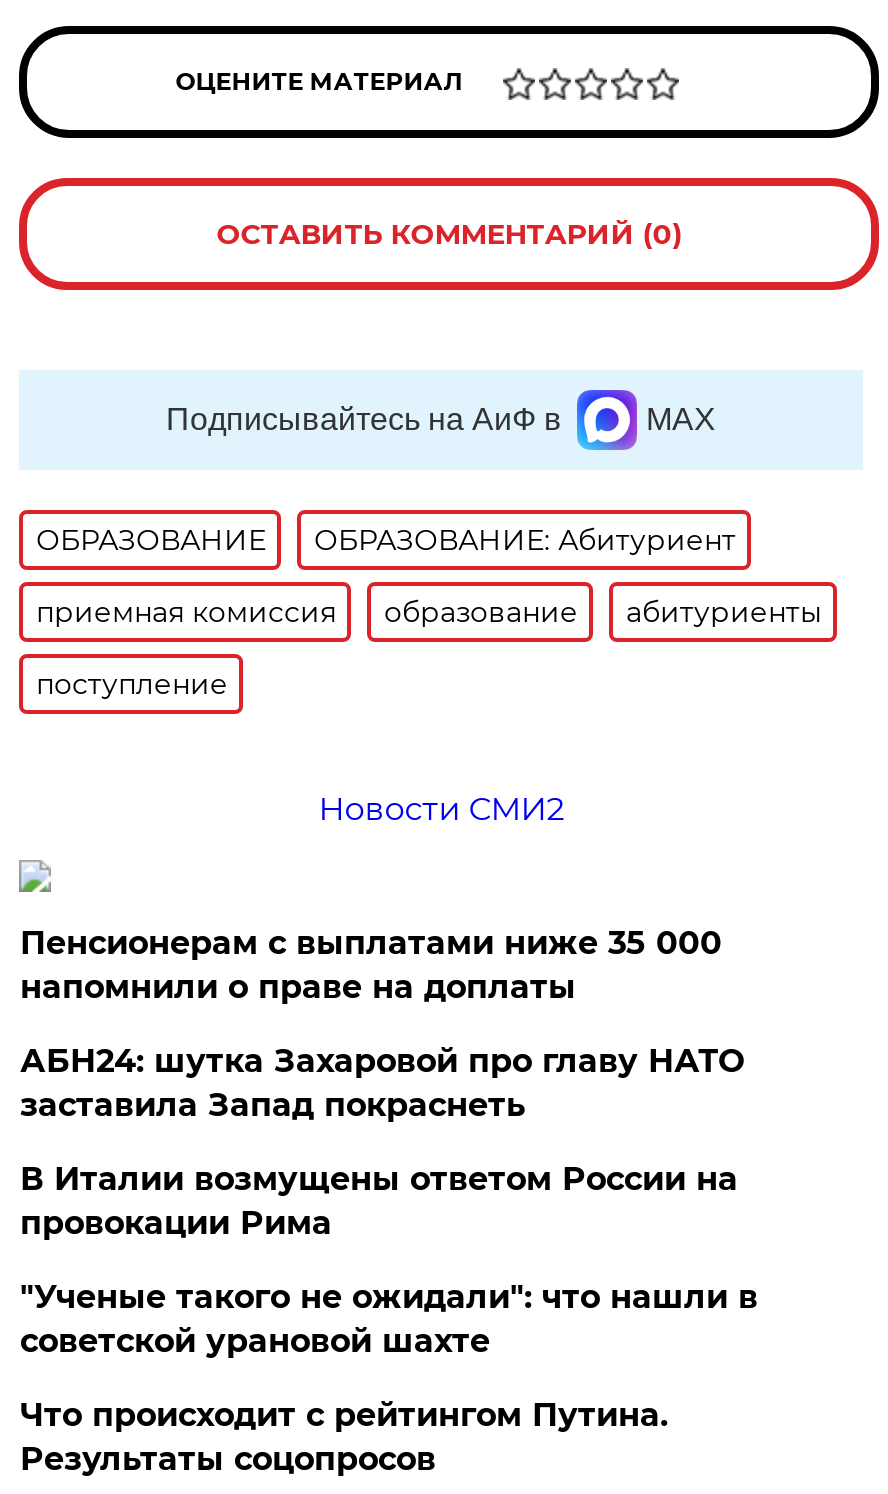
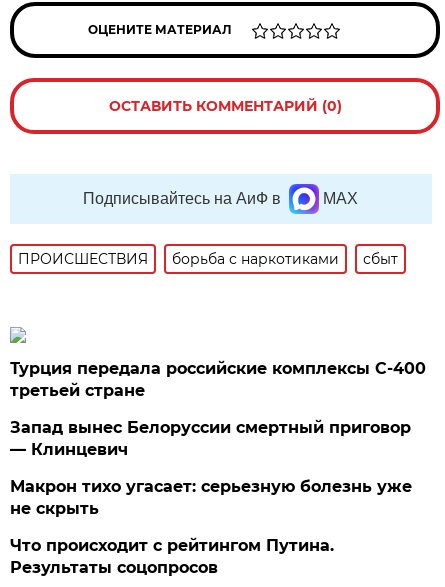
[36,522,822,828] ОБРАЗОВАНИЕ | ОБРАЗОВАНИЕ: Абитуриент | приемная комиссия | образование | абитуриенты | поступление | Новости СМИ2 -> [18,250,398,268] ПРОИСШЕСТВИЯ | борьба с наркотиками | сбыт
[20,924,758,1360] Пенсионерам с выплатами ниже 35 000 | напомнили о праве на доплаты | АБН24: шутка Захаровой про главу НАТО | заставила Запад покраснеть | В Италии возмущены ответом России на | провокации Рима | "Ученые такого не ожидали": что нашли в | советской урановой шахте -> [10,359,426,518] Турция передала российские комплексы С-400 | третьей стране | Запад вынес Белоруссии смертный приговор | — Клинцевич | Макрон тихо угасает: серьезную болезнь уже | не скрыть

